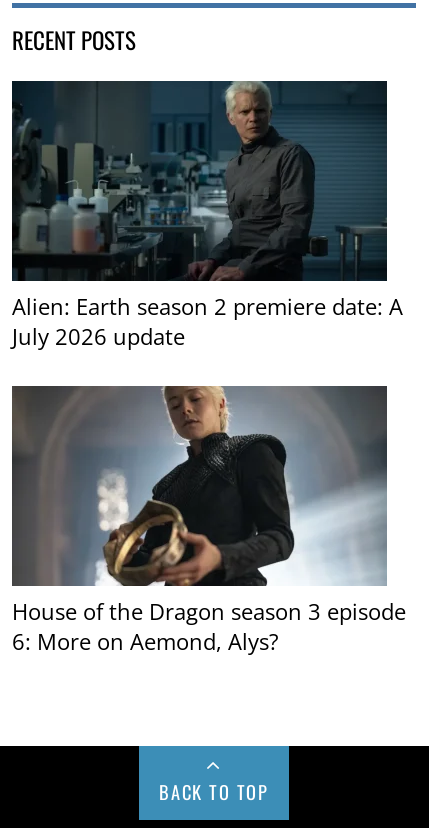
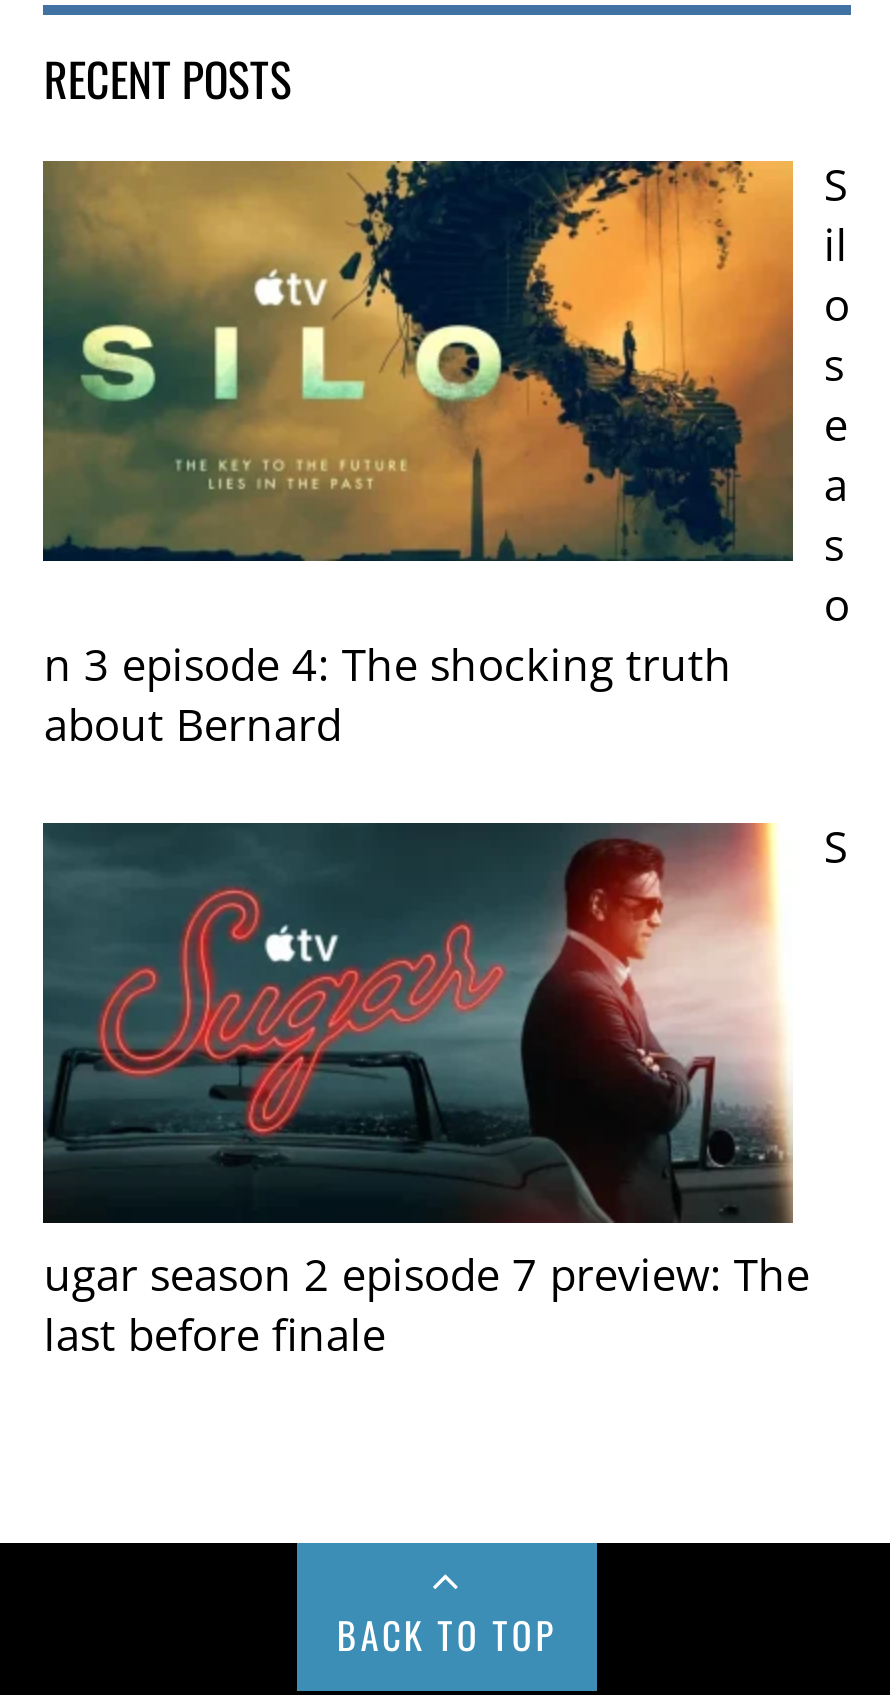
[12,80,403,351] [image] | Alien: Earth season 2 premiere date: A | July 2026 update -> [41,152,850,875] [image] | S | il | o | s | e | a | s | o | n 3 episode 4: The shocking truth | about Bernard | S
[12,385,406,656] [image] | House of the Dragon season 3 episode | 6: More on Aemond, Alys? -> [43,821,810,1363] [image] | ugar season 2 episode 7 preview: The | last before finale

